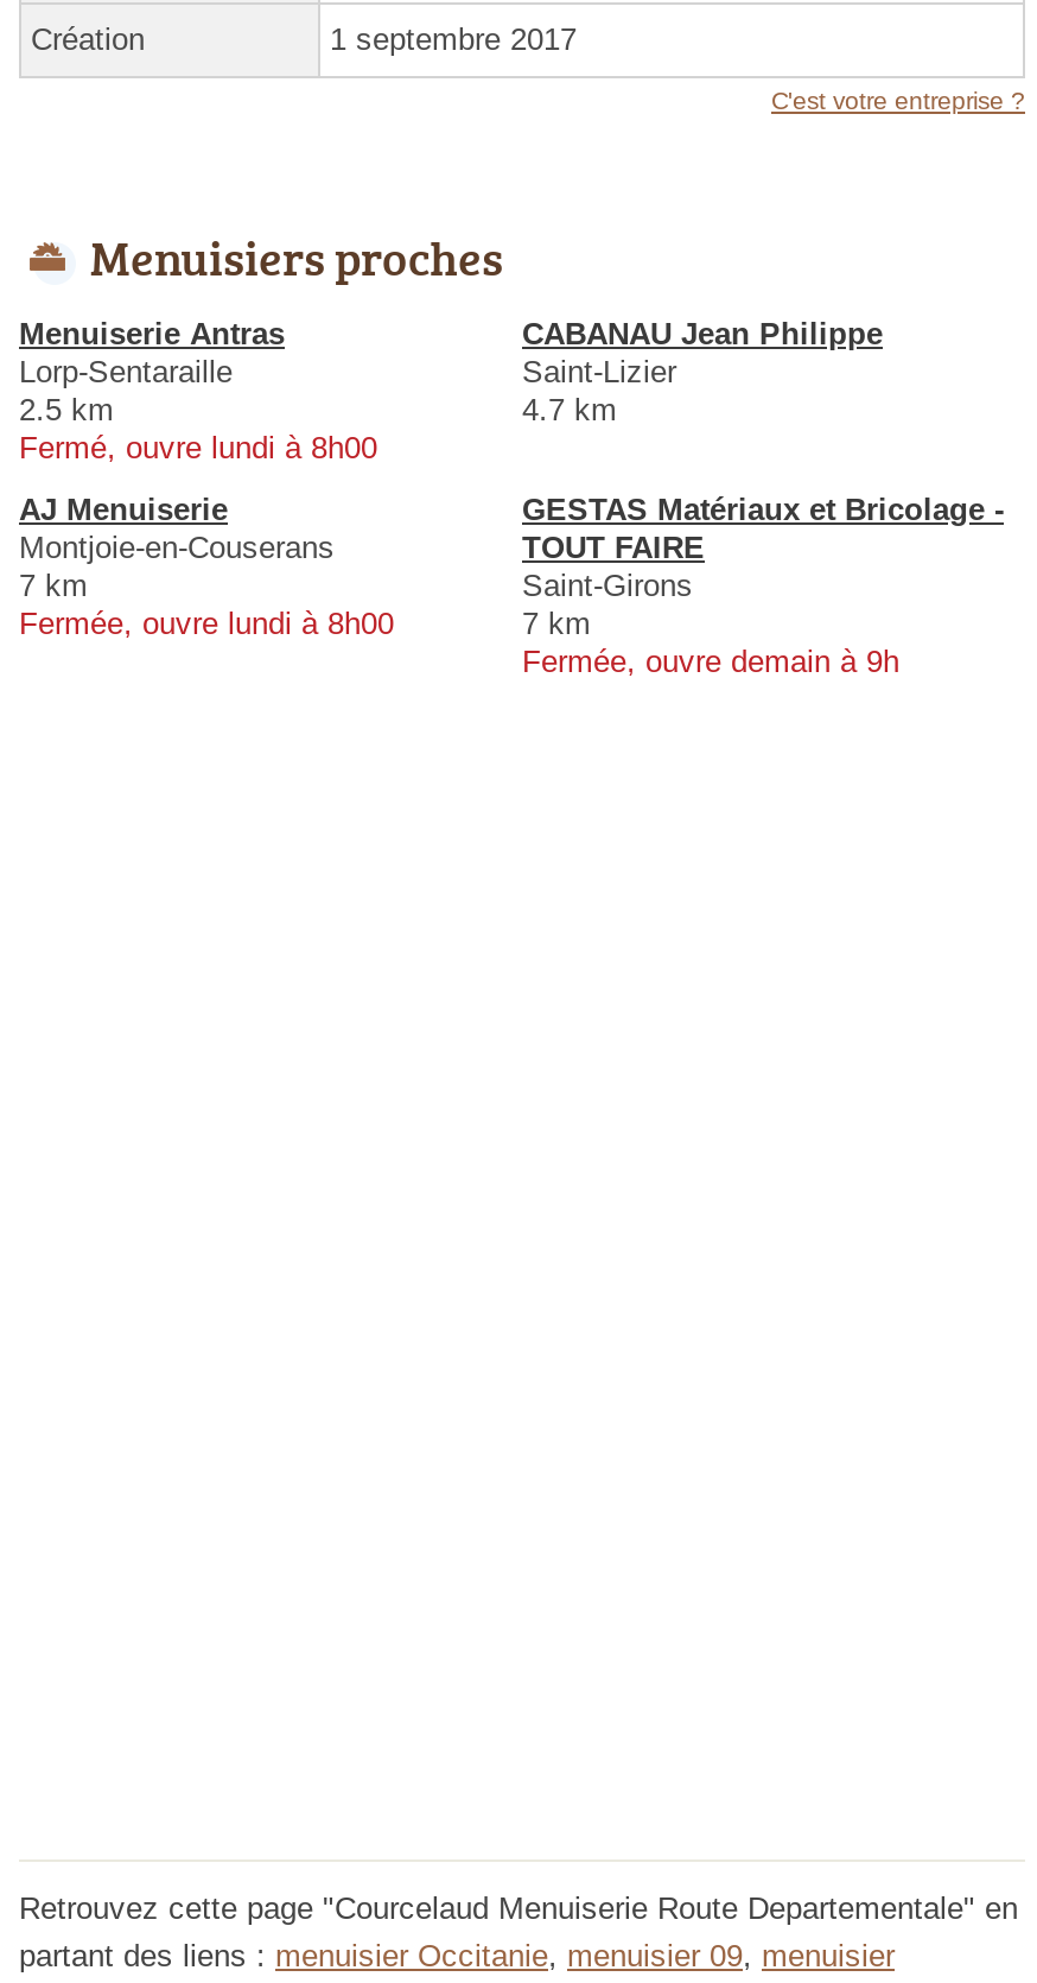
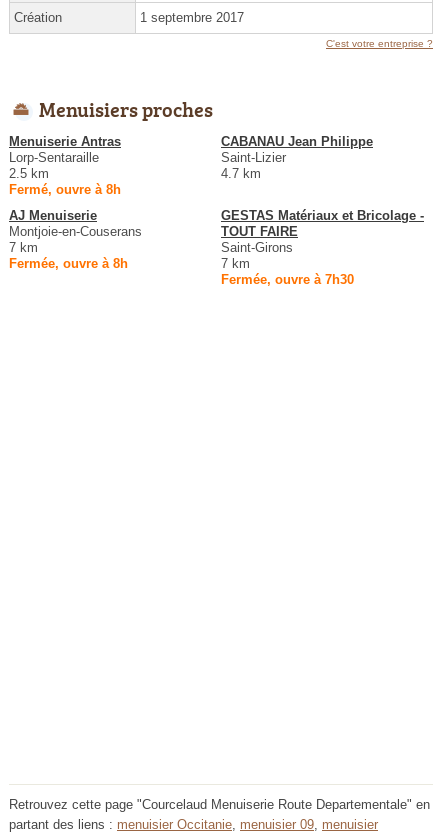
[19,429,377,465] Fermé, ouvre lundi à 8h00 -> [9,182,121,197] Fermé, ouvre à 8h
[19,605,394,640] Fermée, ouvre lundi à 8h00 -> [9,256,128,271] Fermée, ouvre à 8h
[522,643,899,678] Fermée, ouvre demain à 9h -> [221,272,354,287] Fermée, ouvre à 7h30

